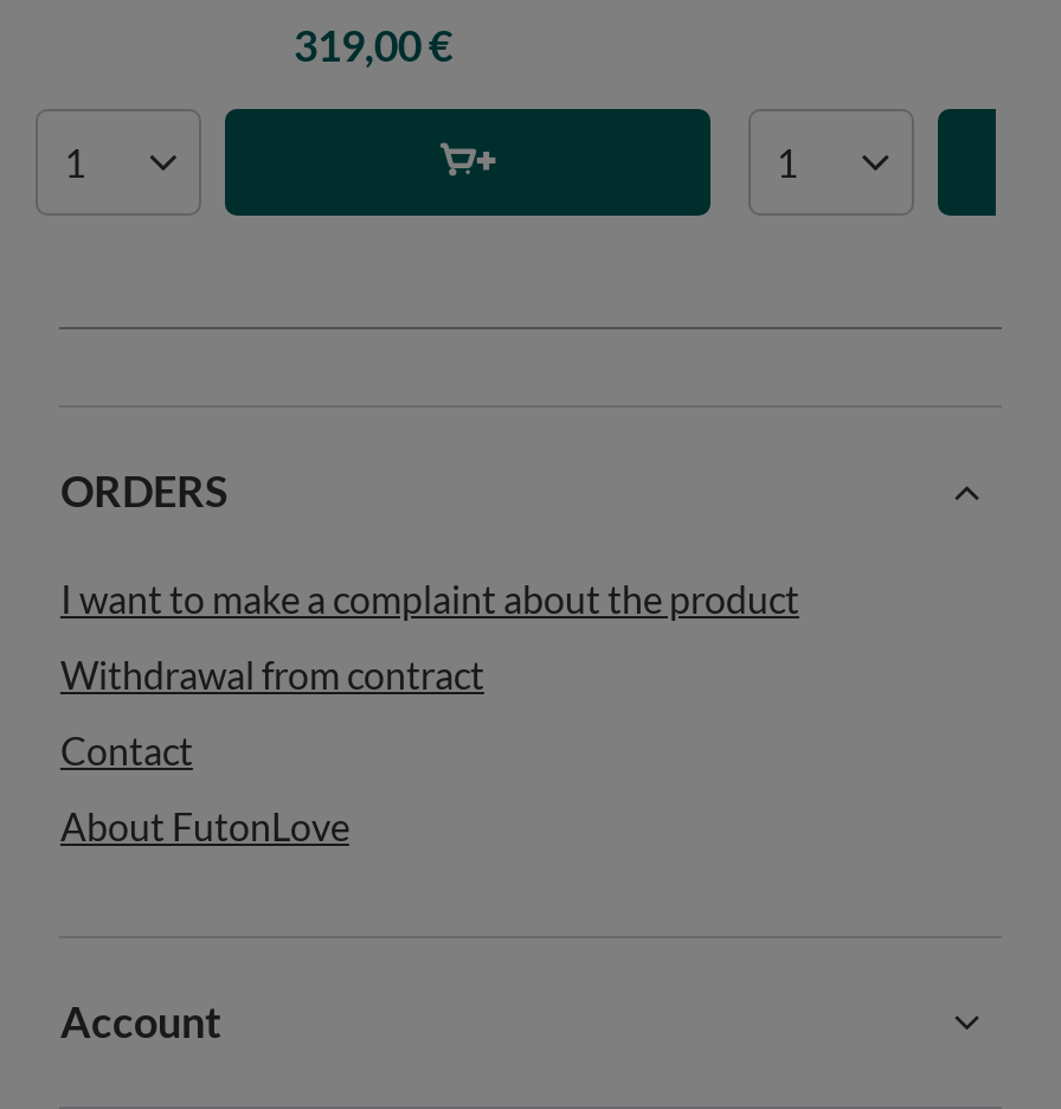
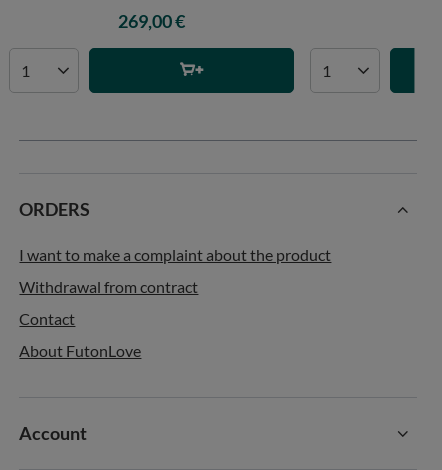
[293,19,452,71] 319,00 € -> [118,10,185,32] 269,00 €

